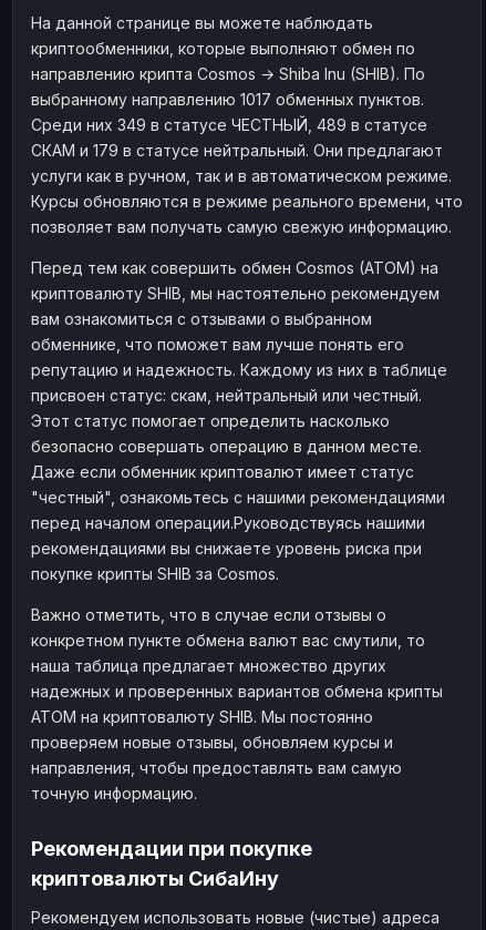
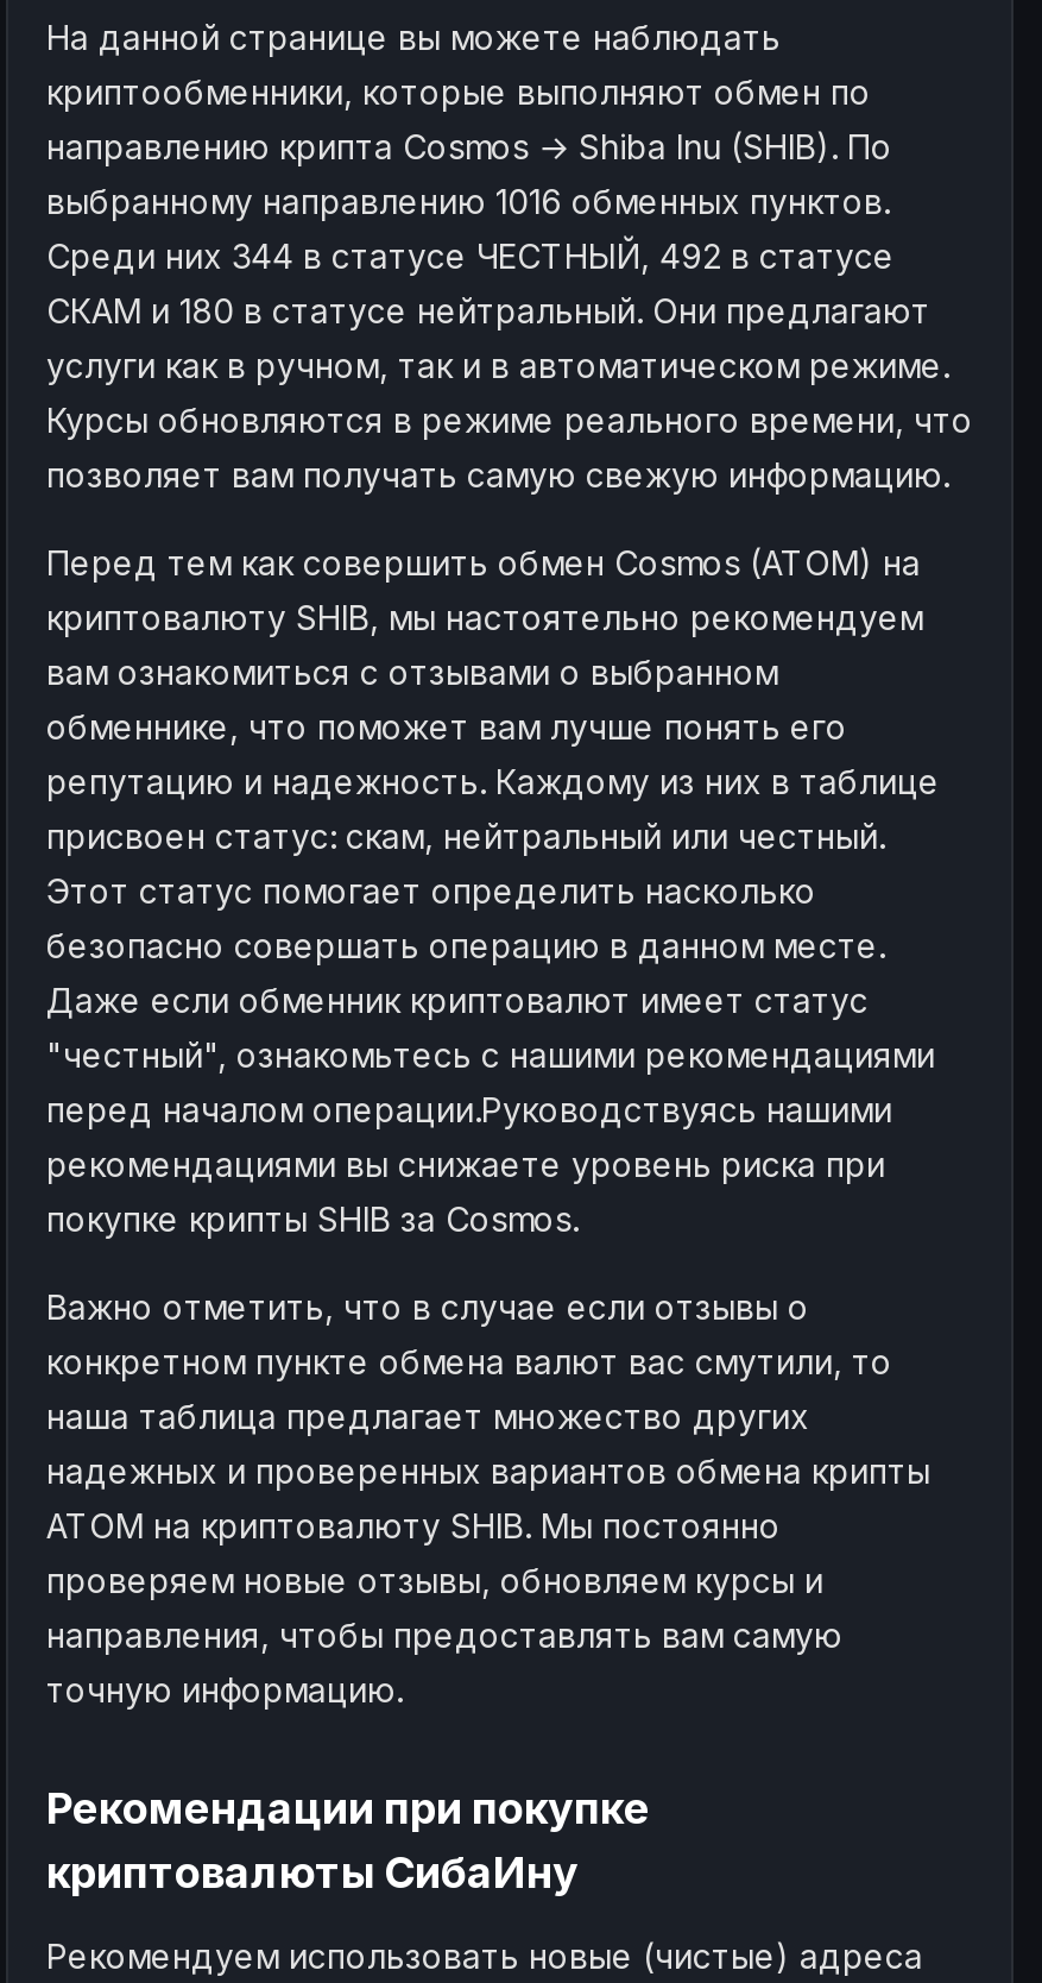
[31,89,424,108] выбранному направлению 1017 обменных пунктов. -> [46,180,890,220] выбранному направлению 1016 обменных пунктов.
[31,115,427,134] Среди них 349 в статусе ЧЕСТНЫЙ, 489 в статусе -> [46,234,895,275] Среди них 344 в статусе ЧЕСТНЫЙ, 492 в статусе
[31,140,443,159] СКАМ и 179 в статусе нейтральный. Они предлагают -> [46,289,930,329] СКАМ и 180 в статусе нейтральный. Они предлагают

